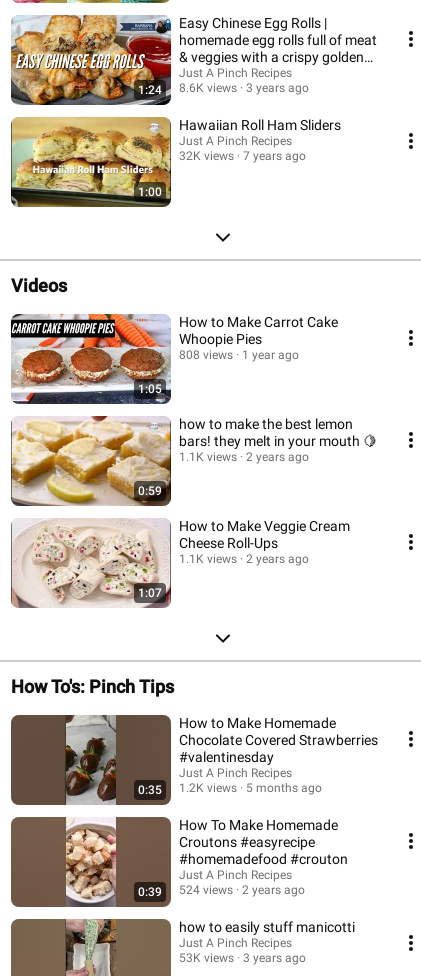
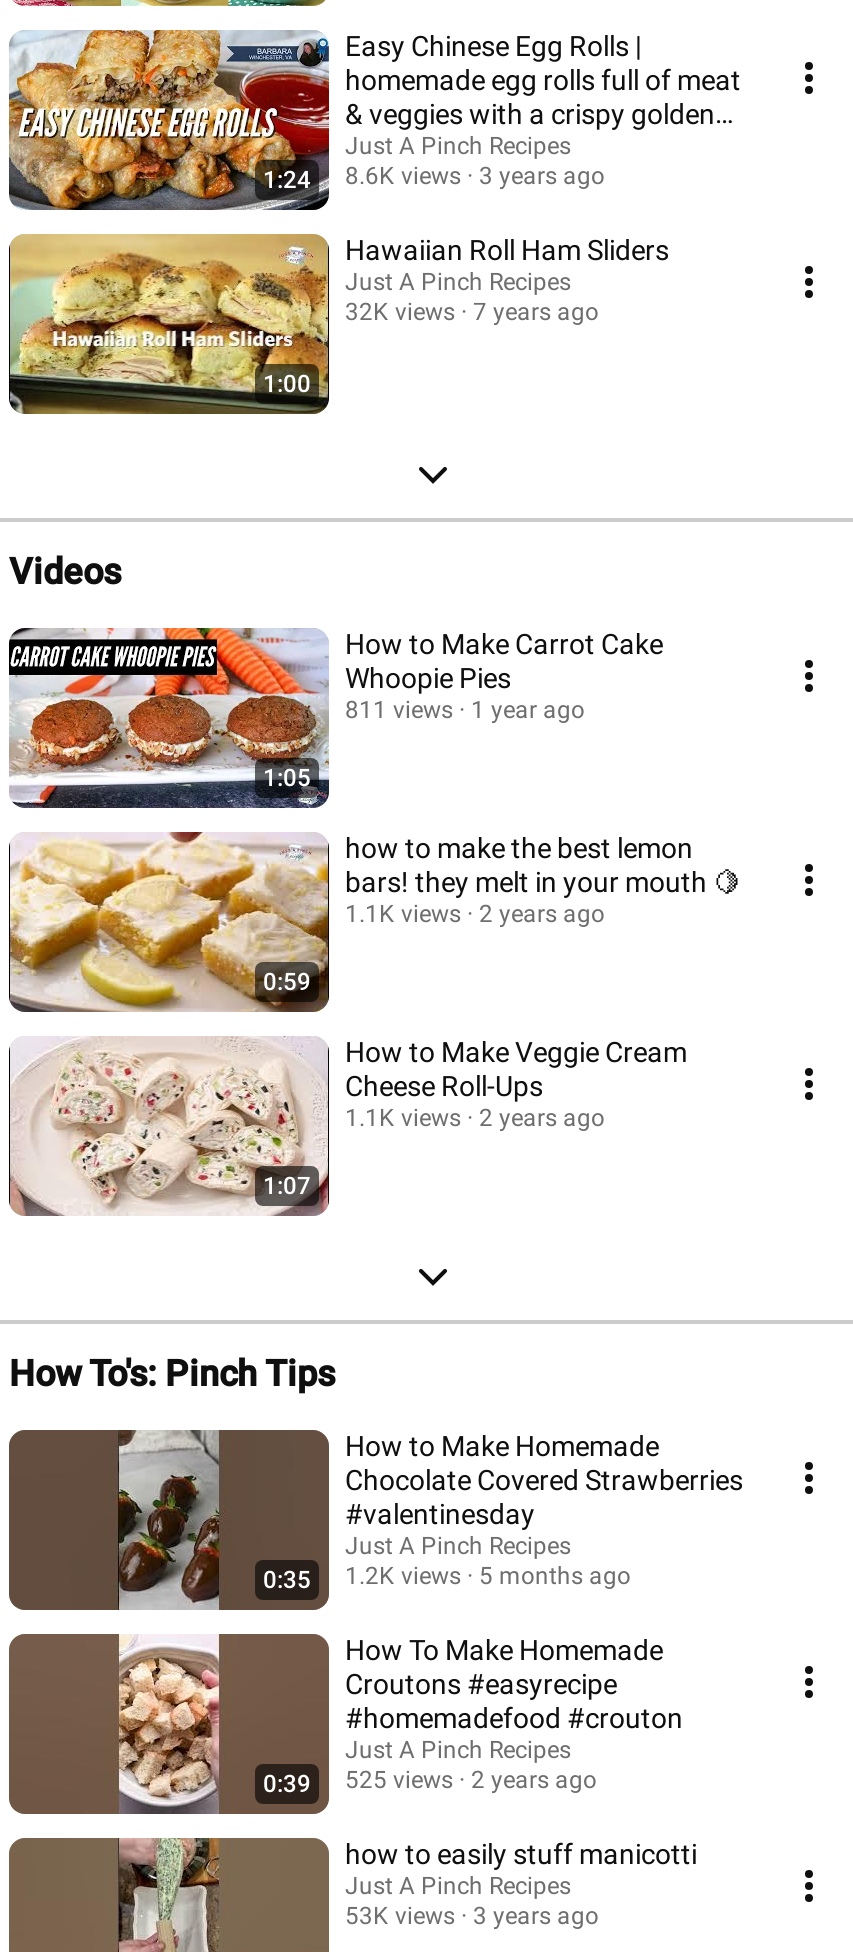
[179,347,299,361] 808 views 1 year ago -> [345,695,585,723] 811 views 1 year ago
[138,882,305,898] 0:39 524 views 2 years ago -> [263,1765,597,1797] 0:39 525 views 2 years ago

